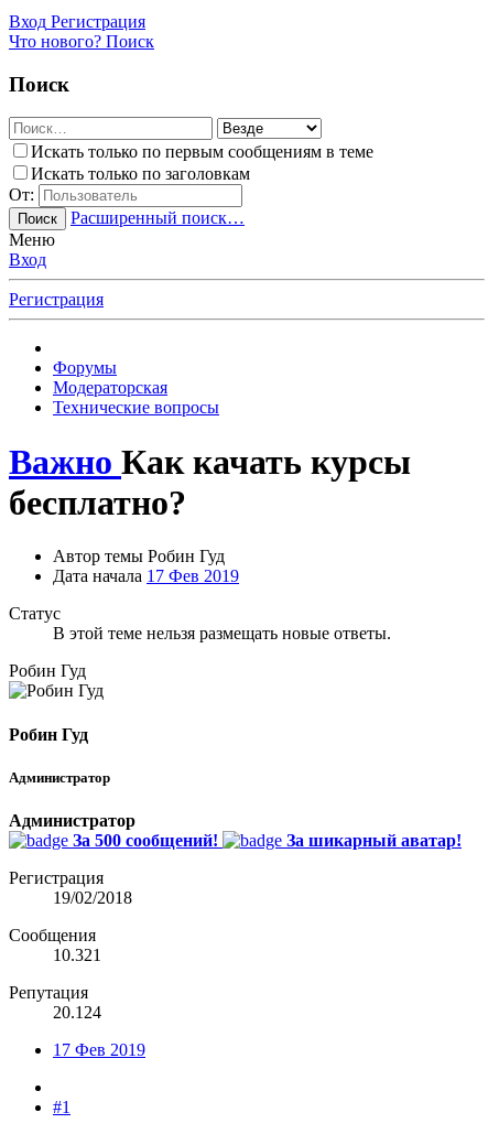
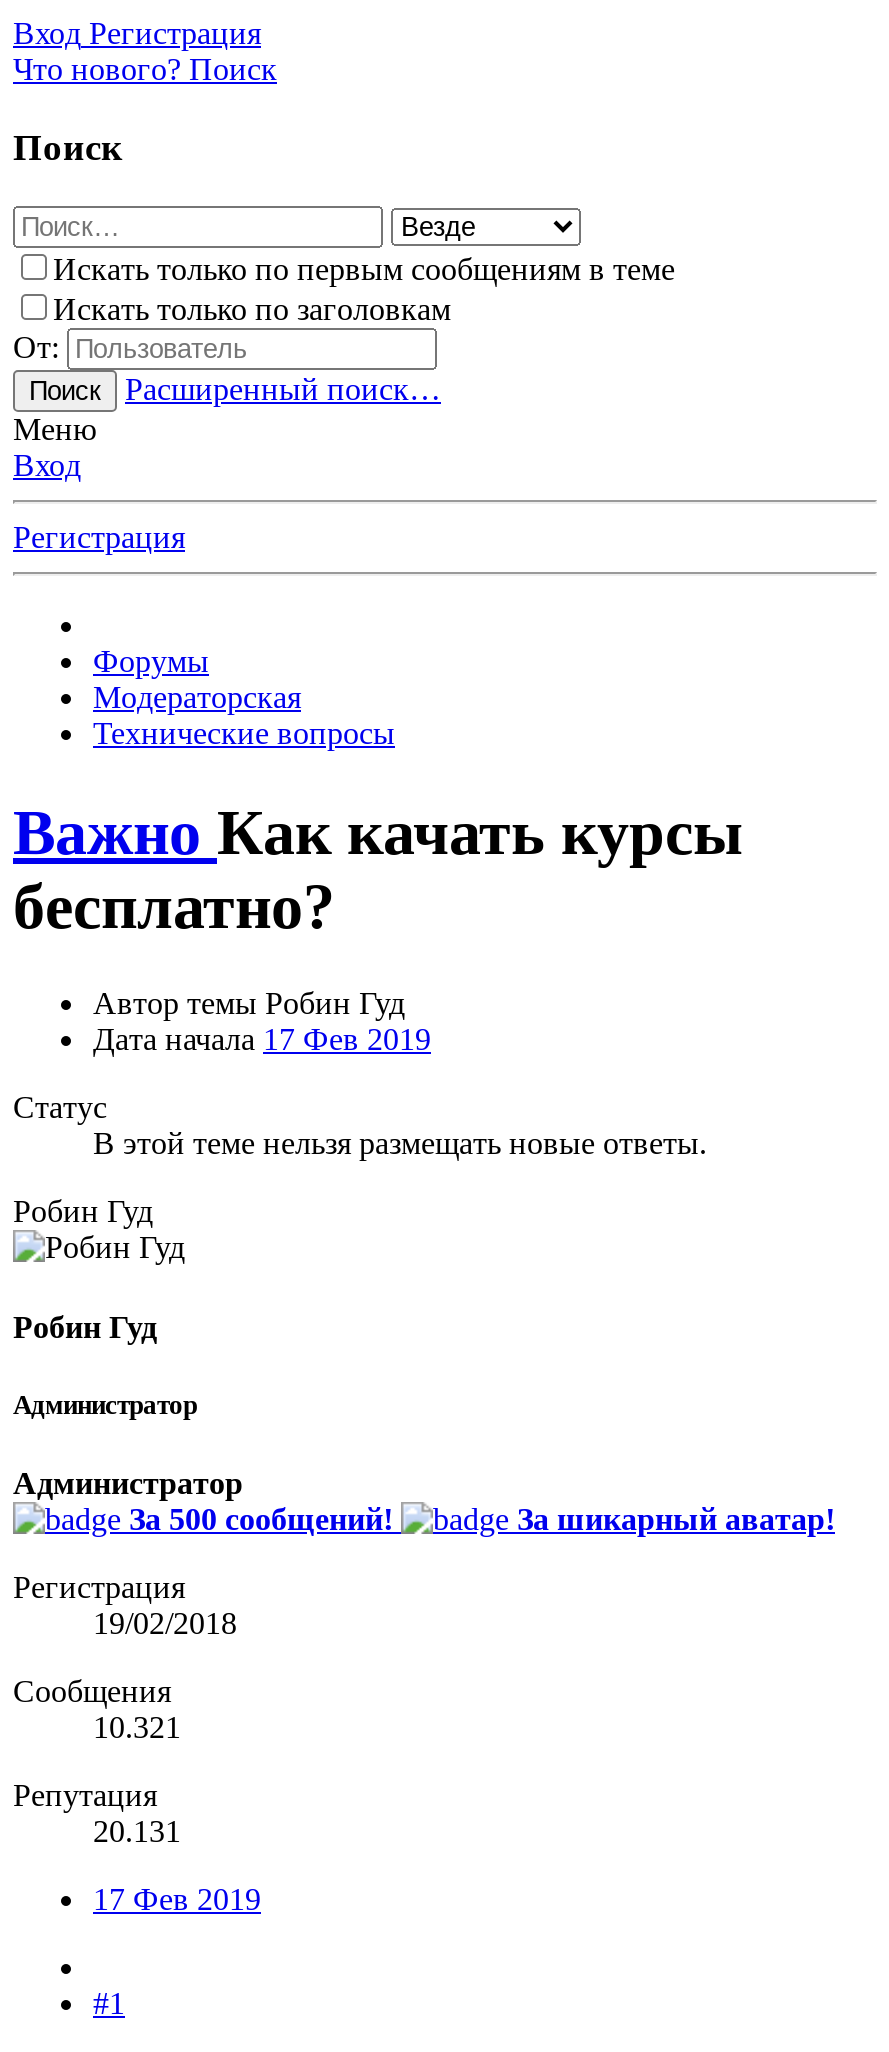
[53,1003,101,1021] 20.124 -> [93,1814,181,1848] 20.131

